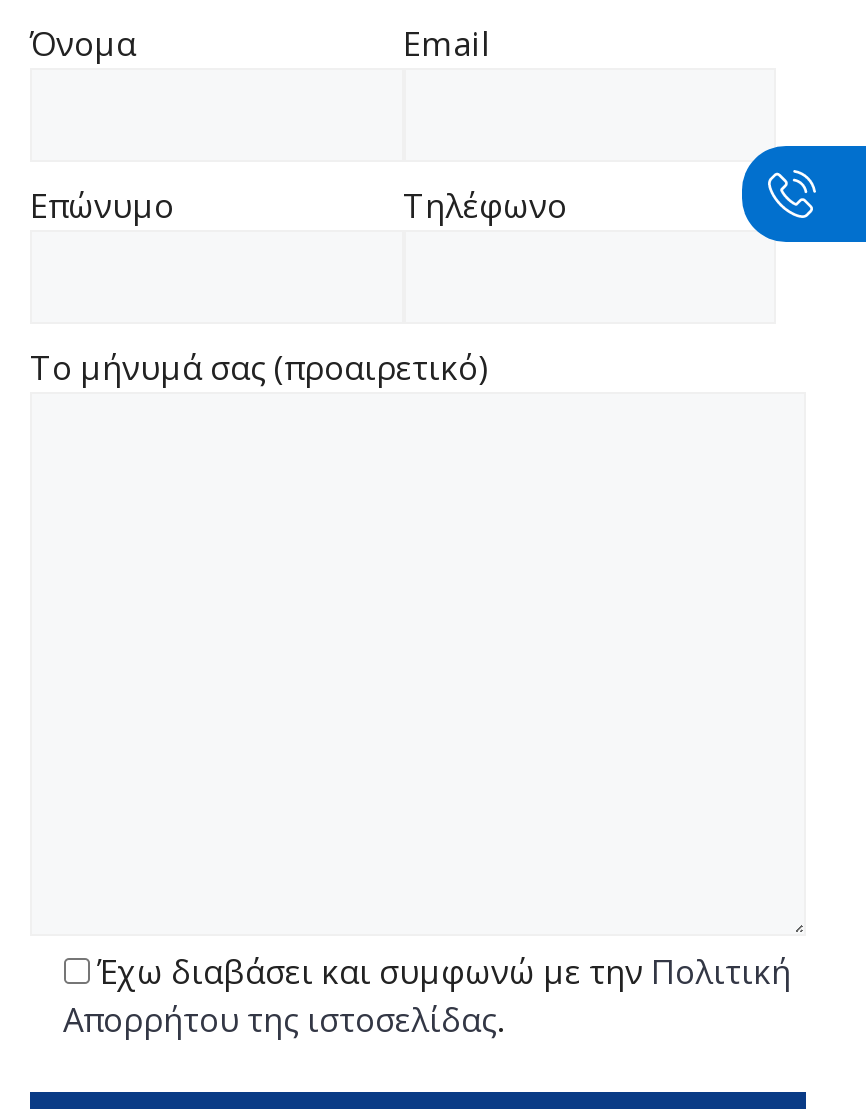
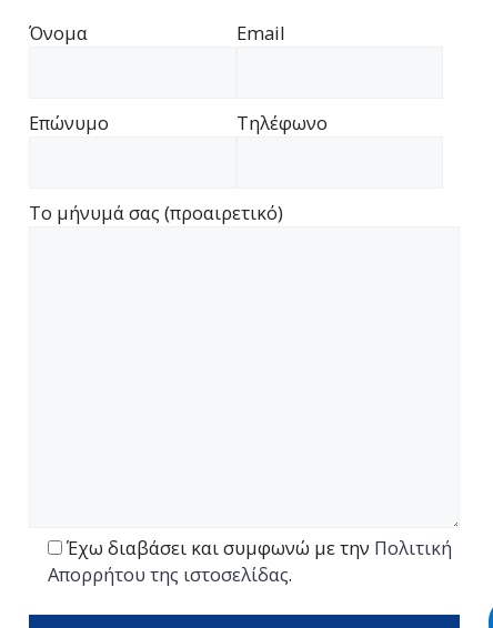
[740,144,860,244] [image] -> none

